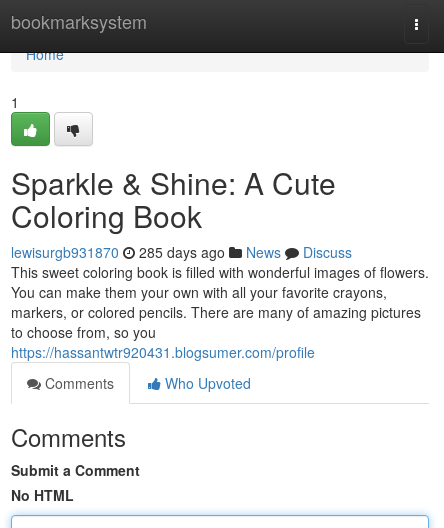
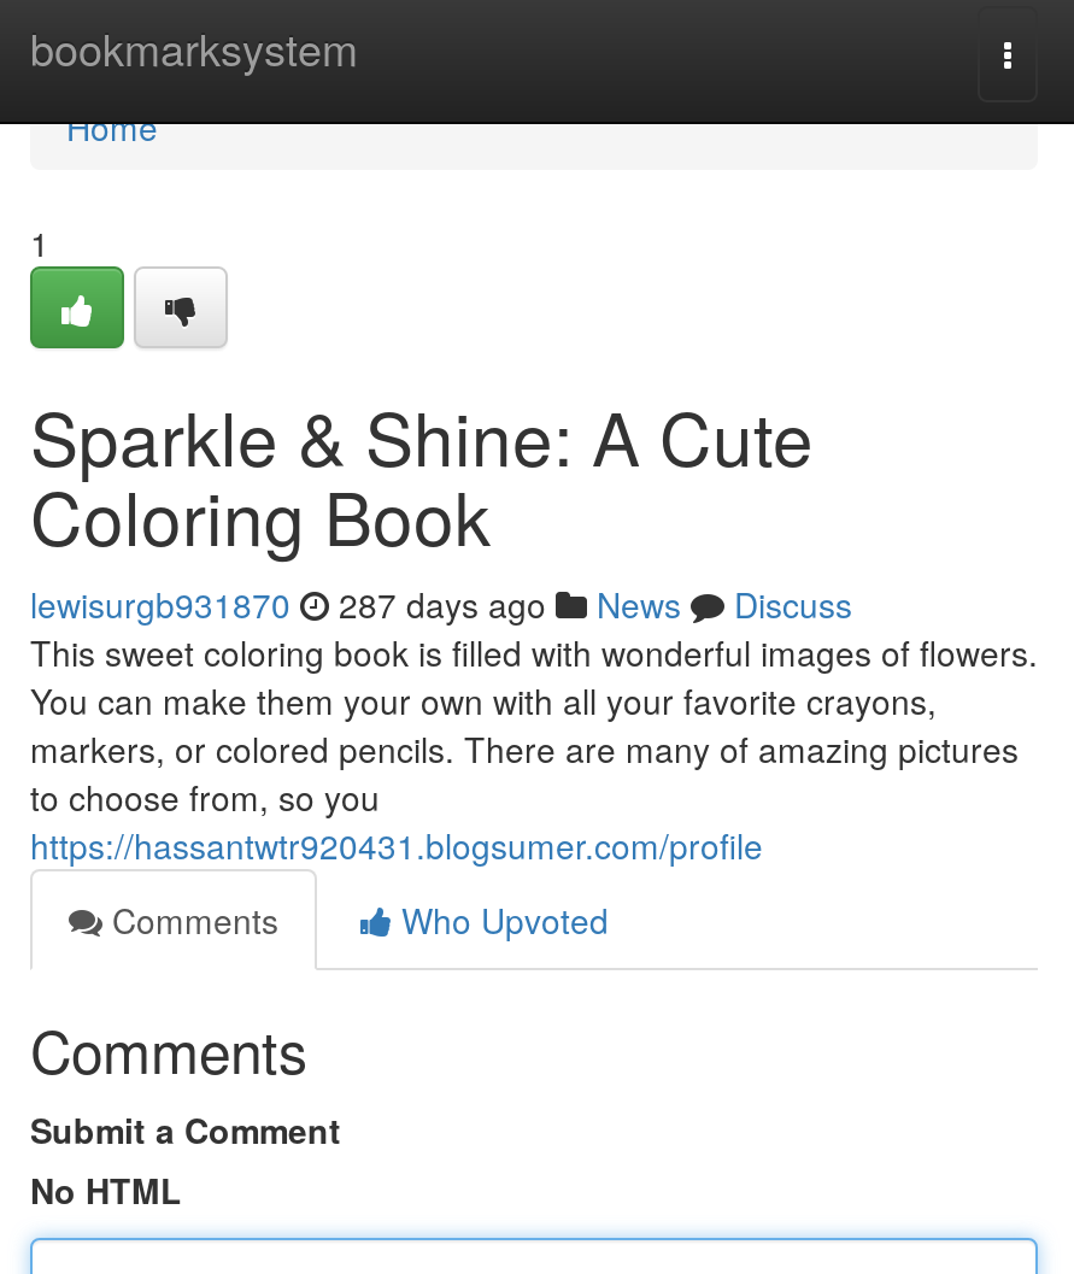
[11,242,352,262] lewisurgb931870 285 days ago News Discuss -> [30,580,852,628] lewisurgb931870 287 days ago News Discuss

